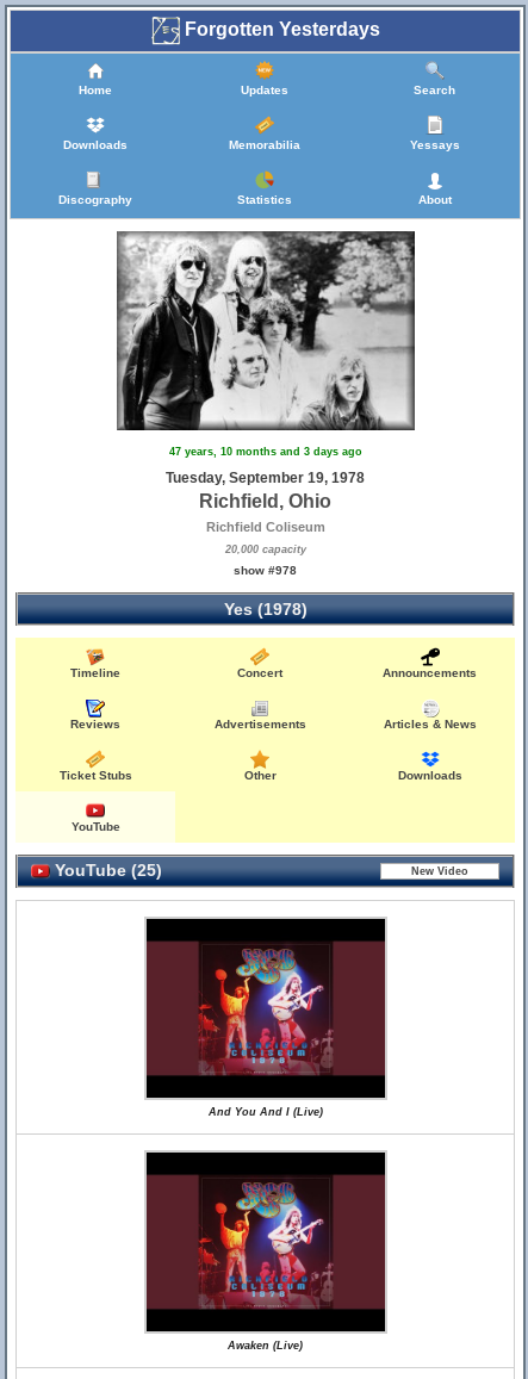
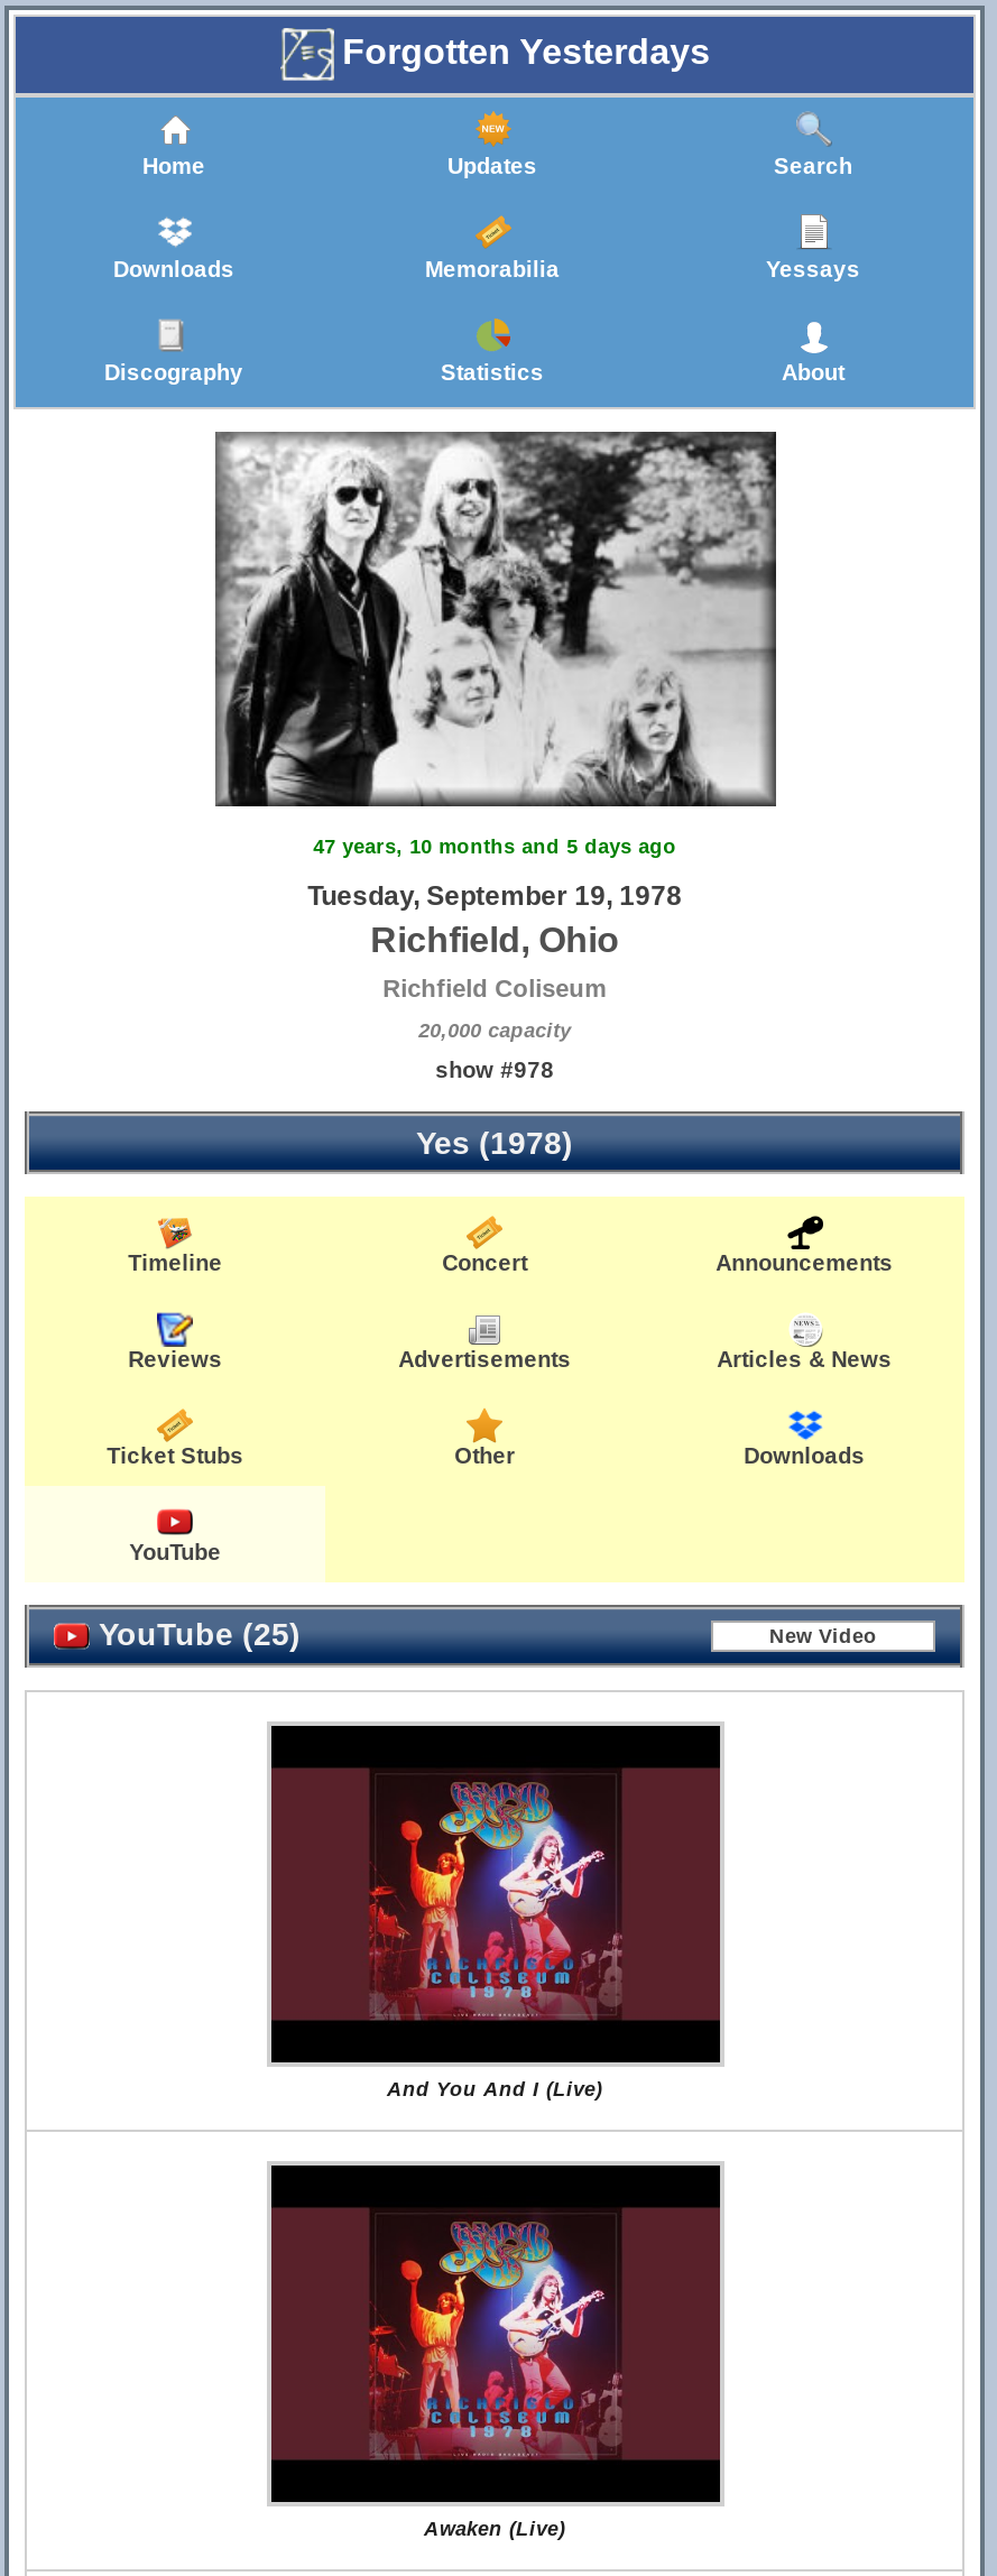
[169,446,362,458] 47 years, 10 months and 3 days ago -> [313,835,676,858] 47 years, 10 months and 5 days ago

